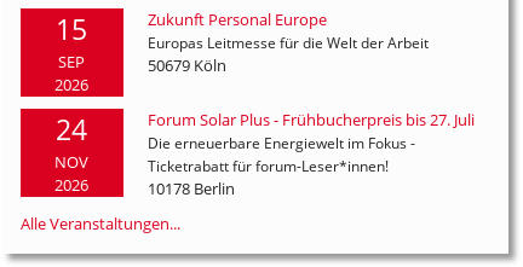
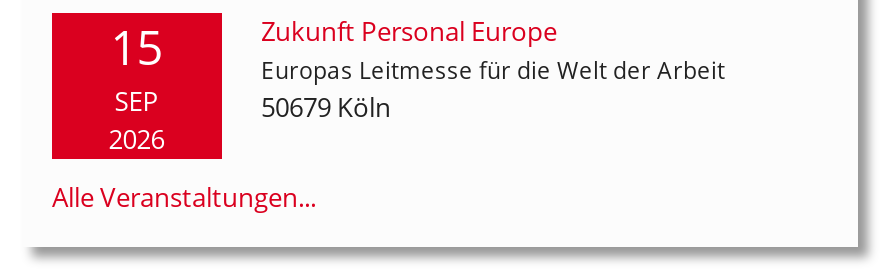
[55,110,89,196] 24 | NOV | 2026 -> none
[147,109,474,200] Forum Solar Plus - Frühbucherpreis bis 27. Juli | Die erneuerbare Energiewelt im Fokus - | Ticketrabatt für forum-Leser*innen! | 10178 Berlin -> none

